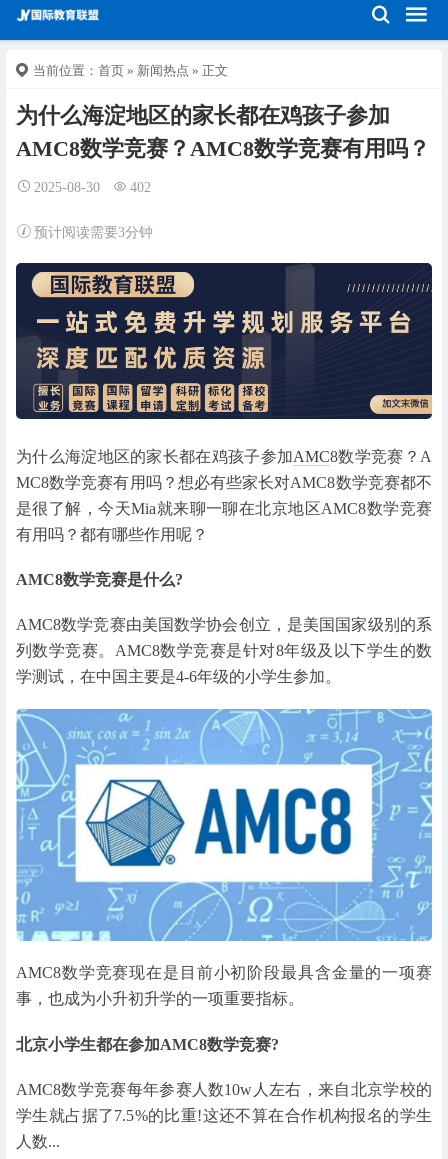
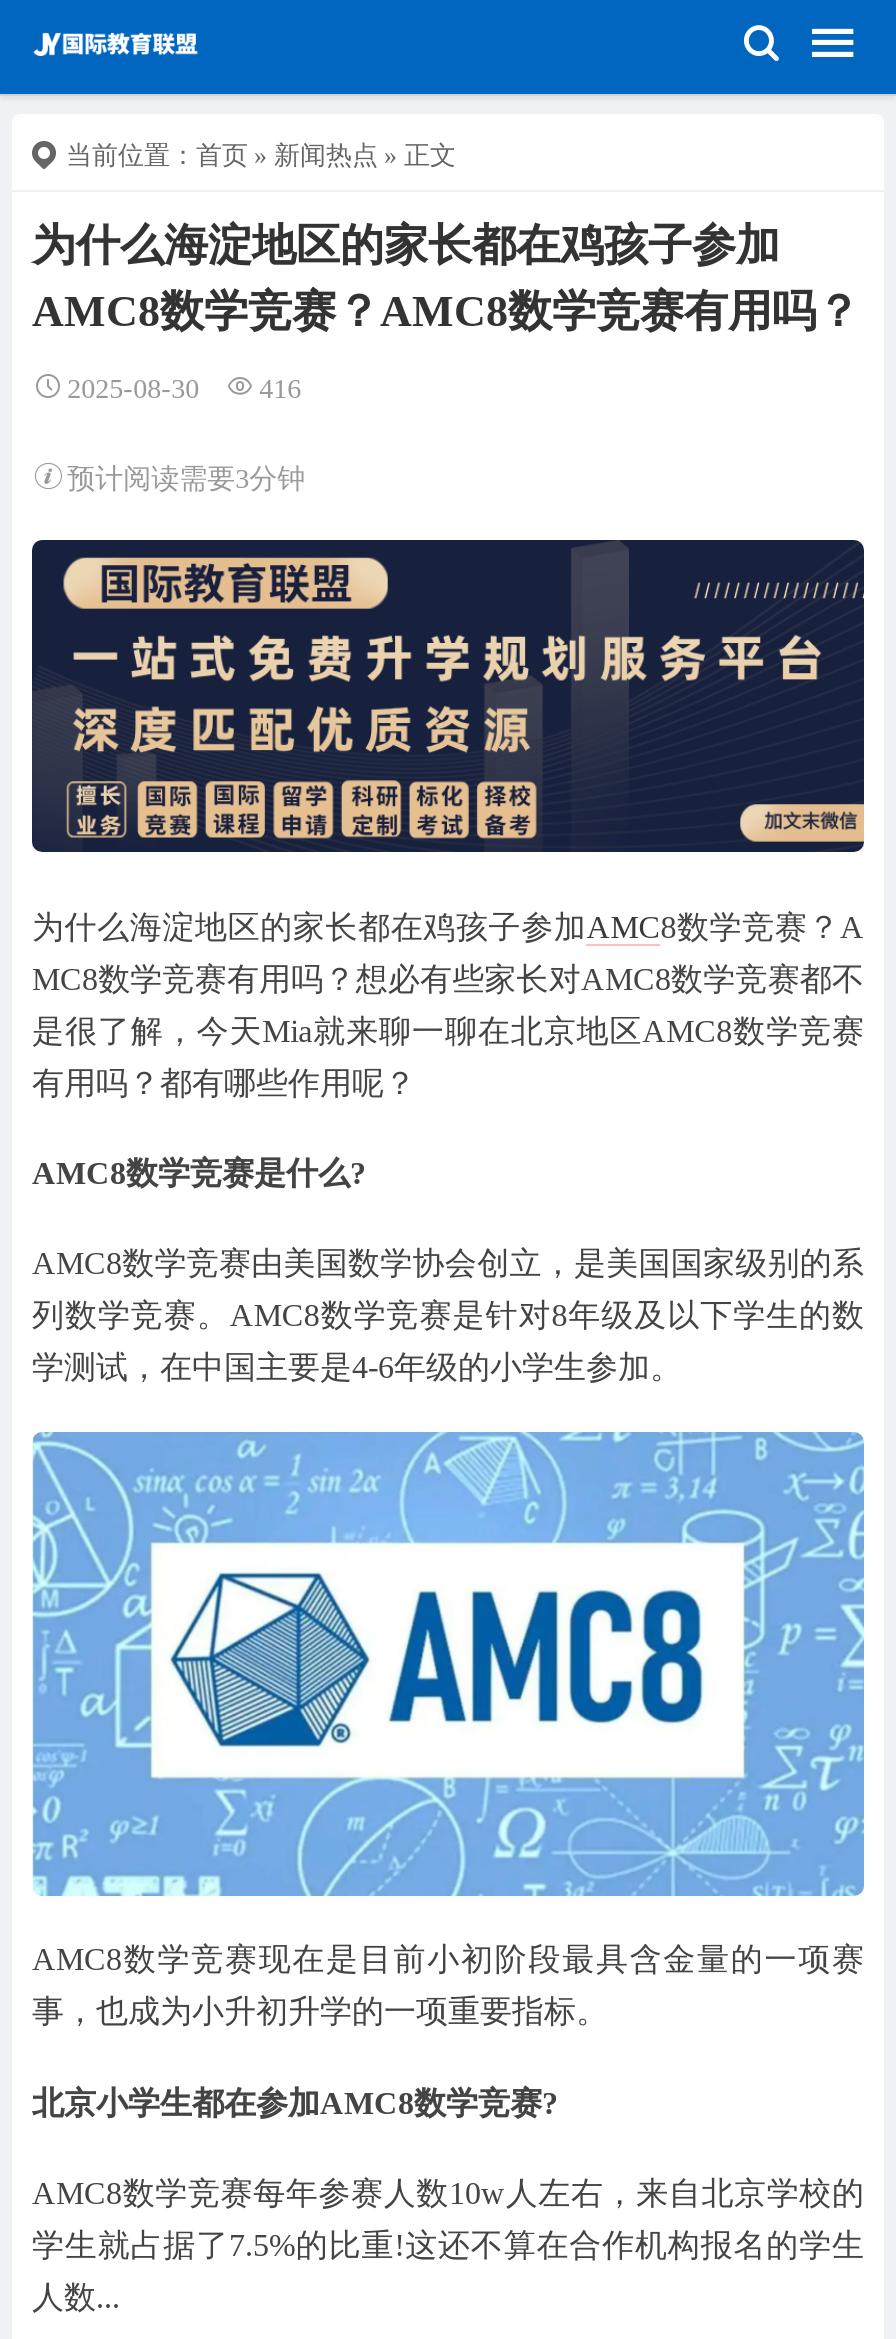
[34,180,151,195] 2025-08-30 402 -> [67,374,301,404] 2025-08-30 416

